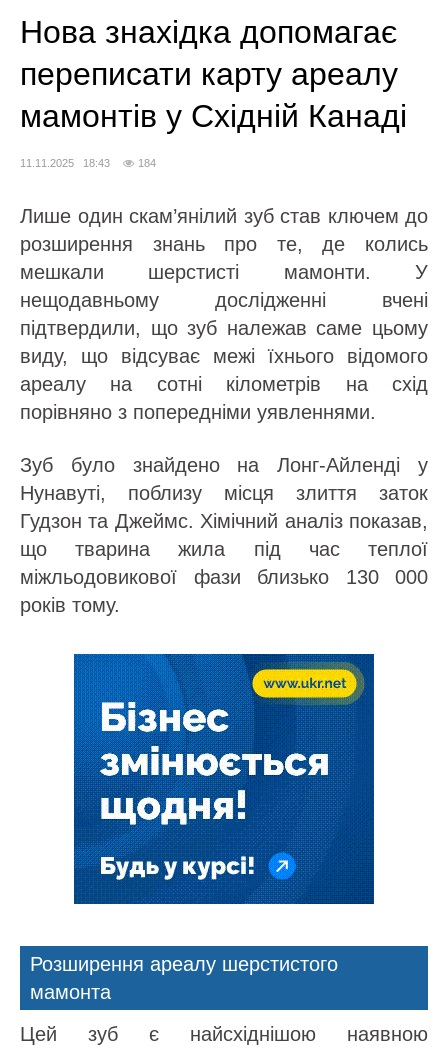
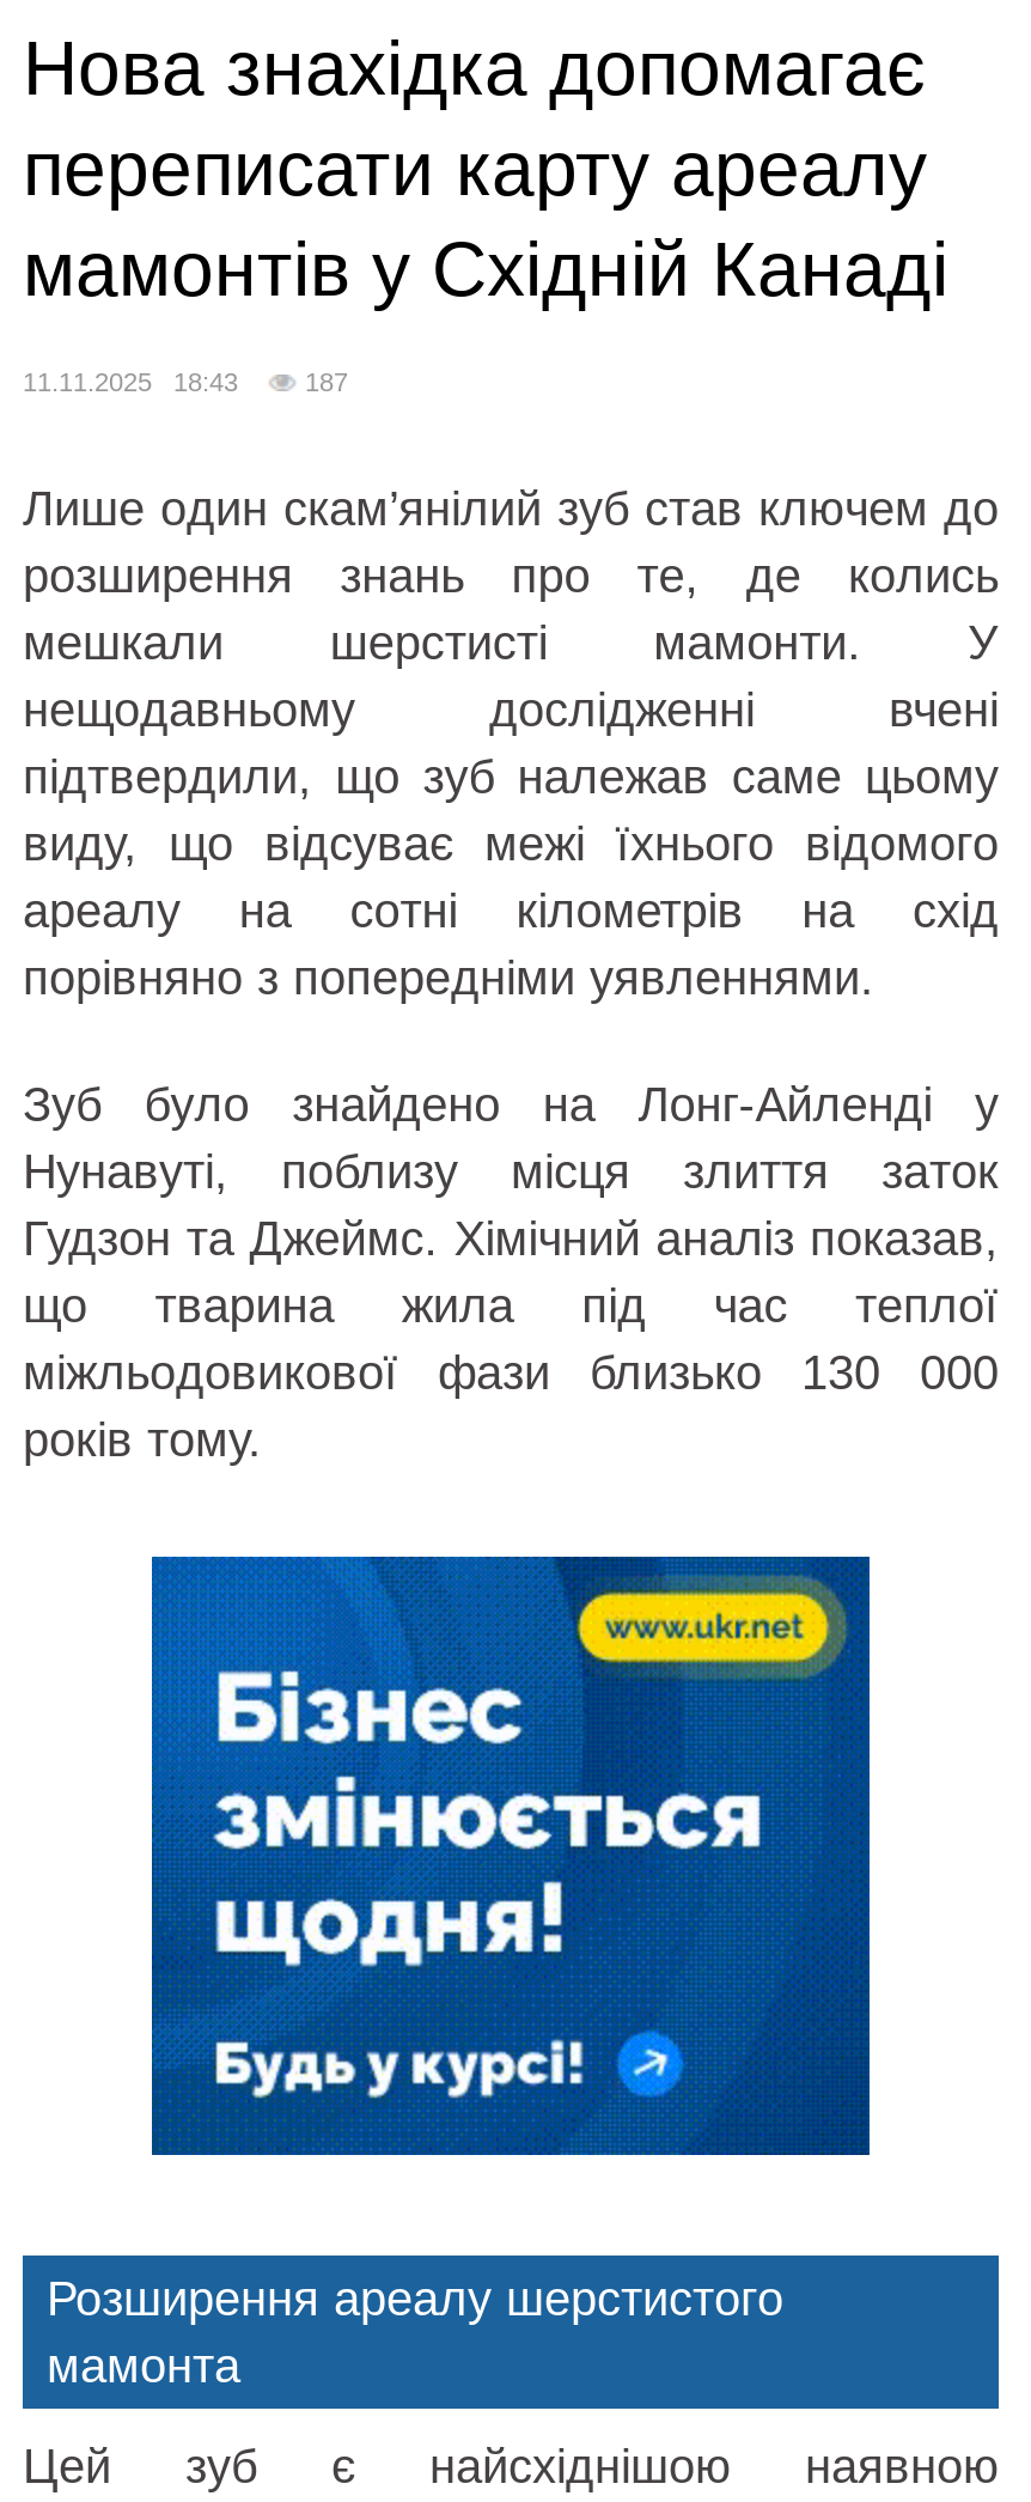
[20,157,156,169] 11.11.2025 18:43 184 -> [23,367,348,396] 11.11.2025 18:43 187

